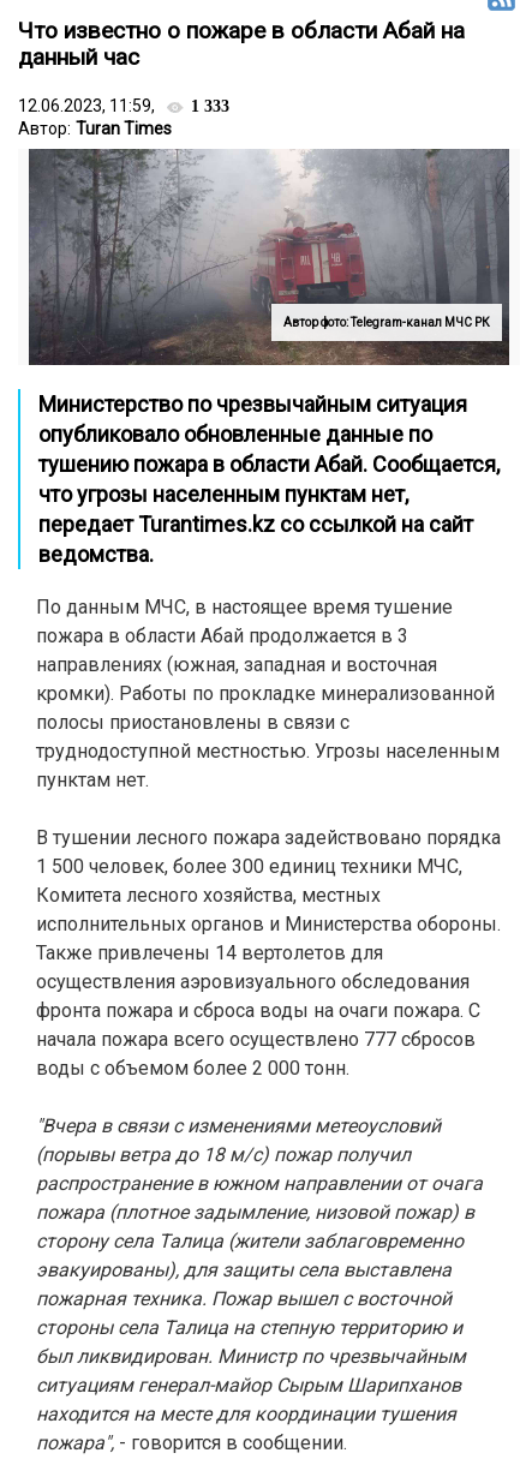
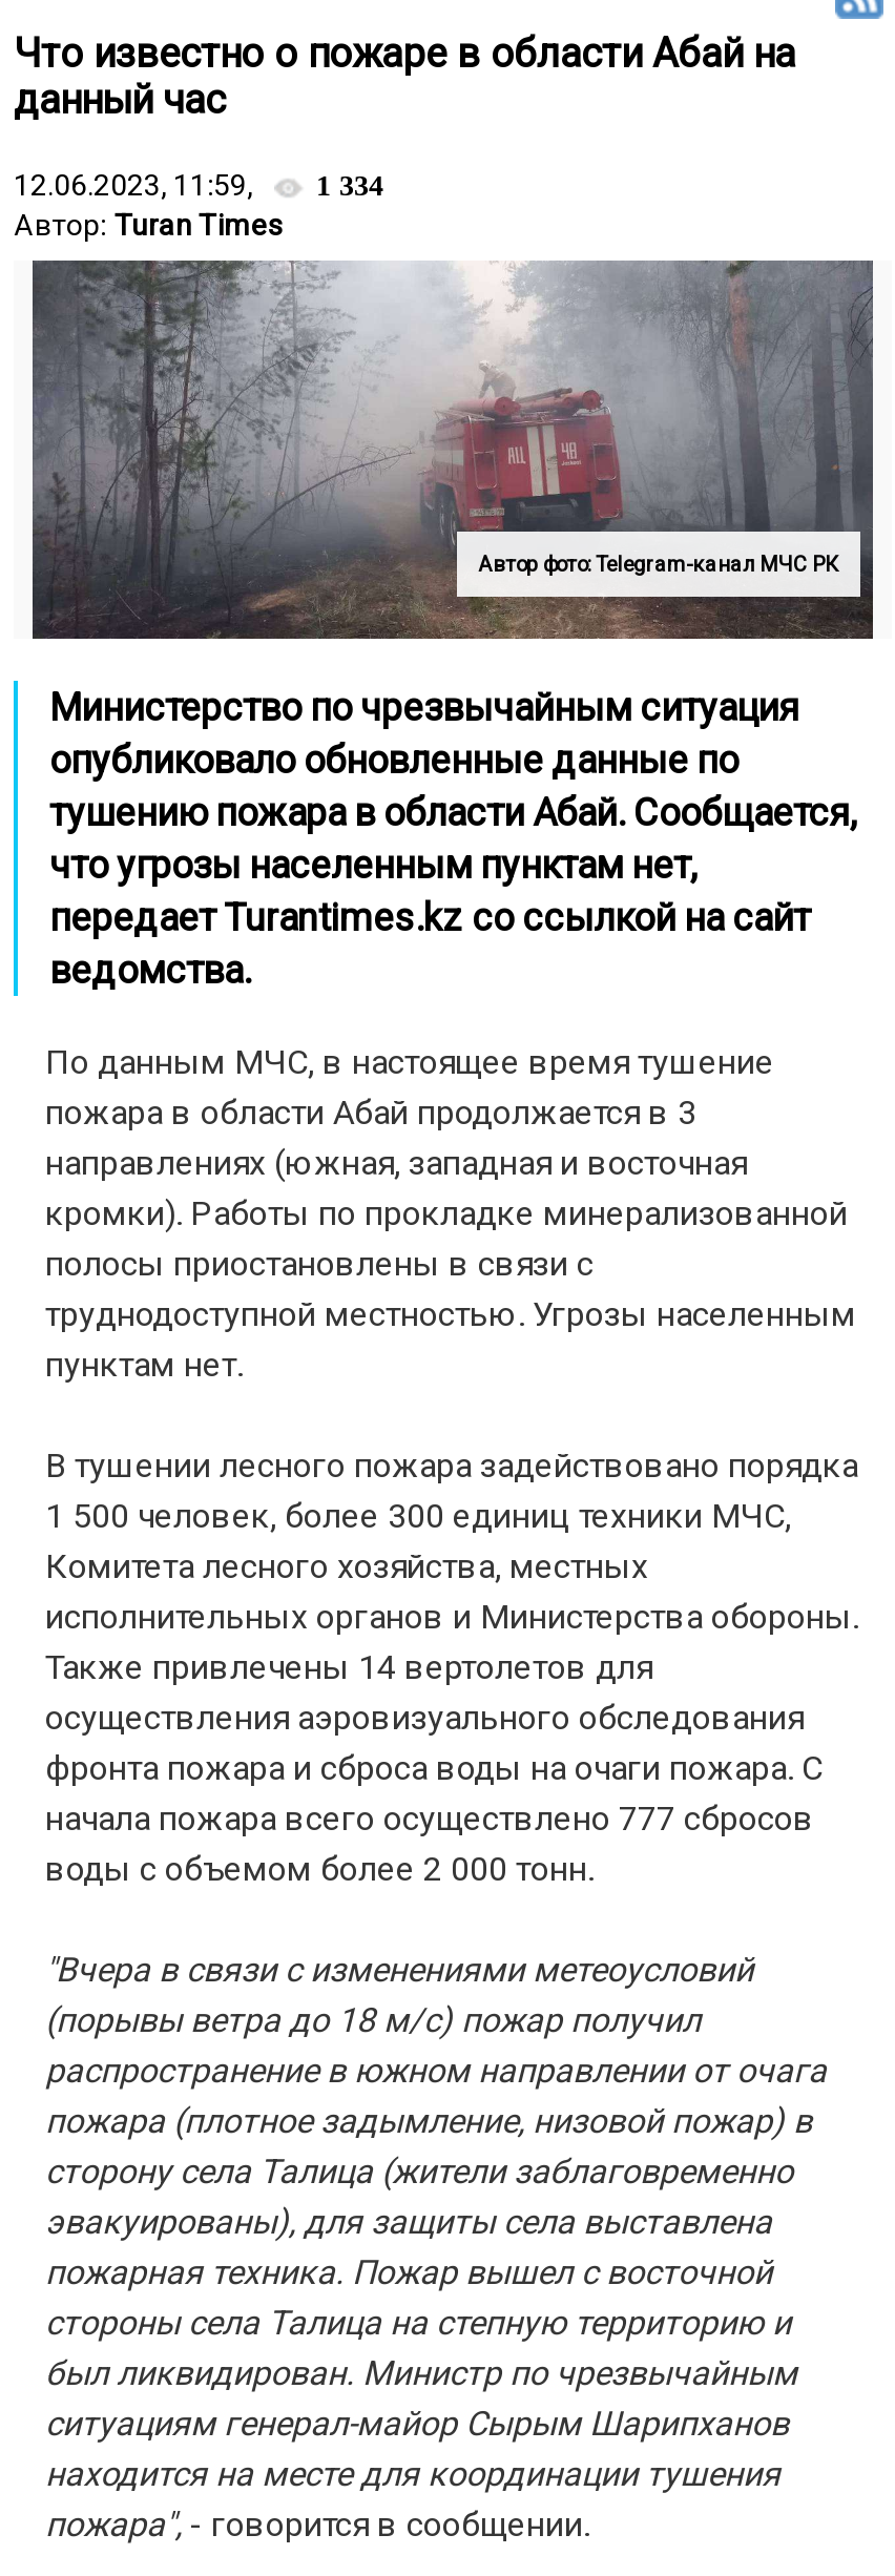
[18,96,229,115] 12.06.2023, 11:59, 1 333 -> [14,168,383,202] 12.06.2023, 11:59, 1 334

